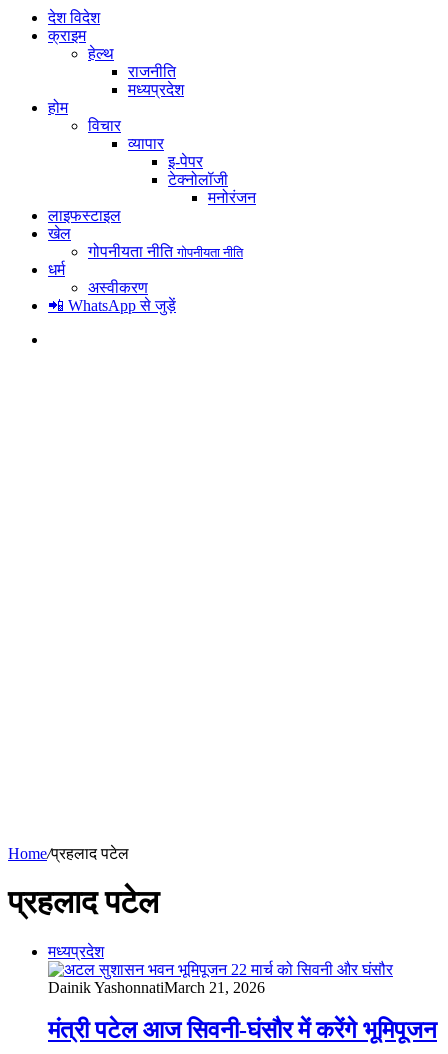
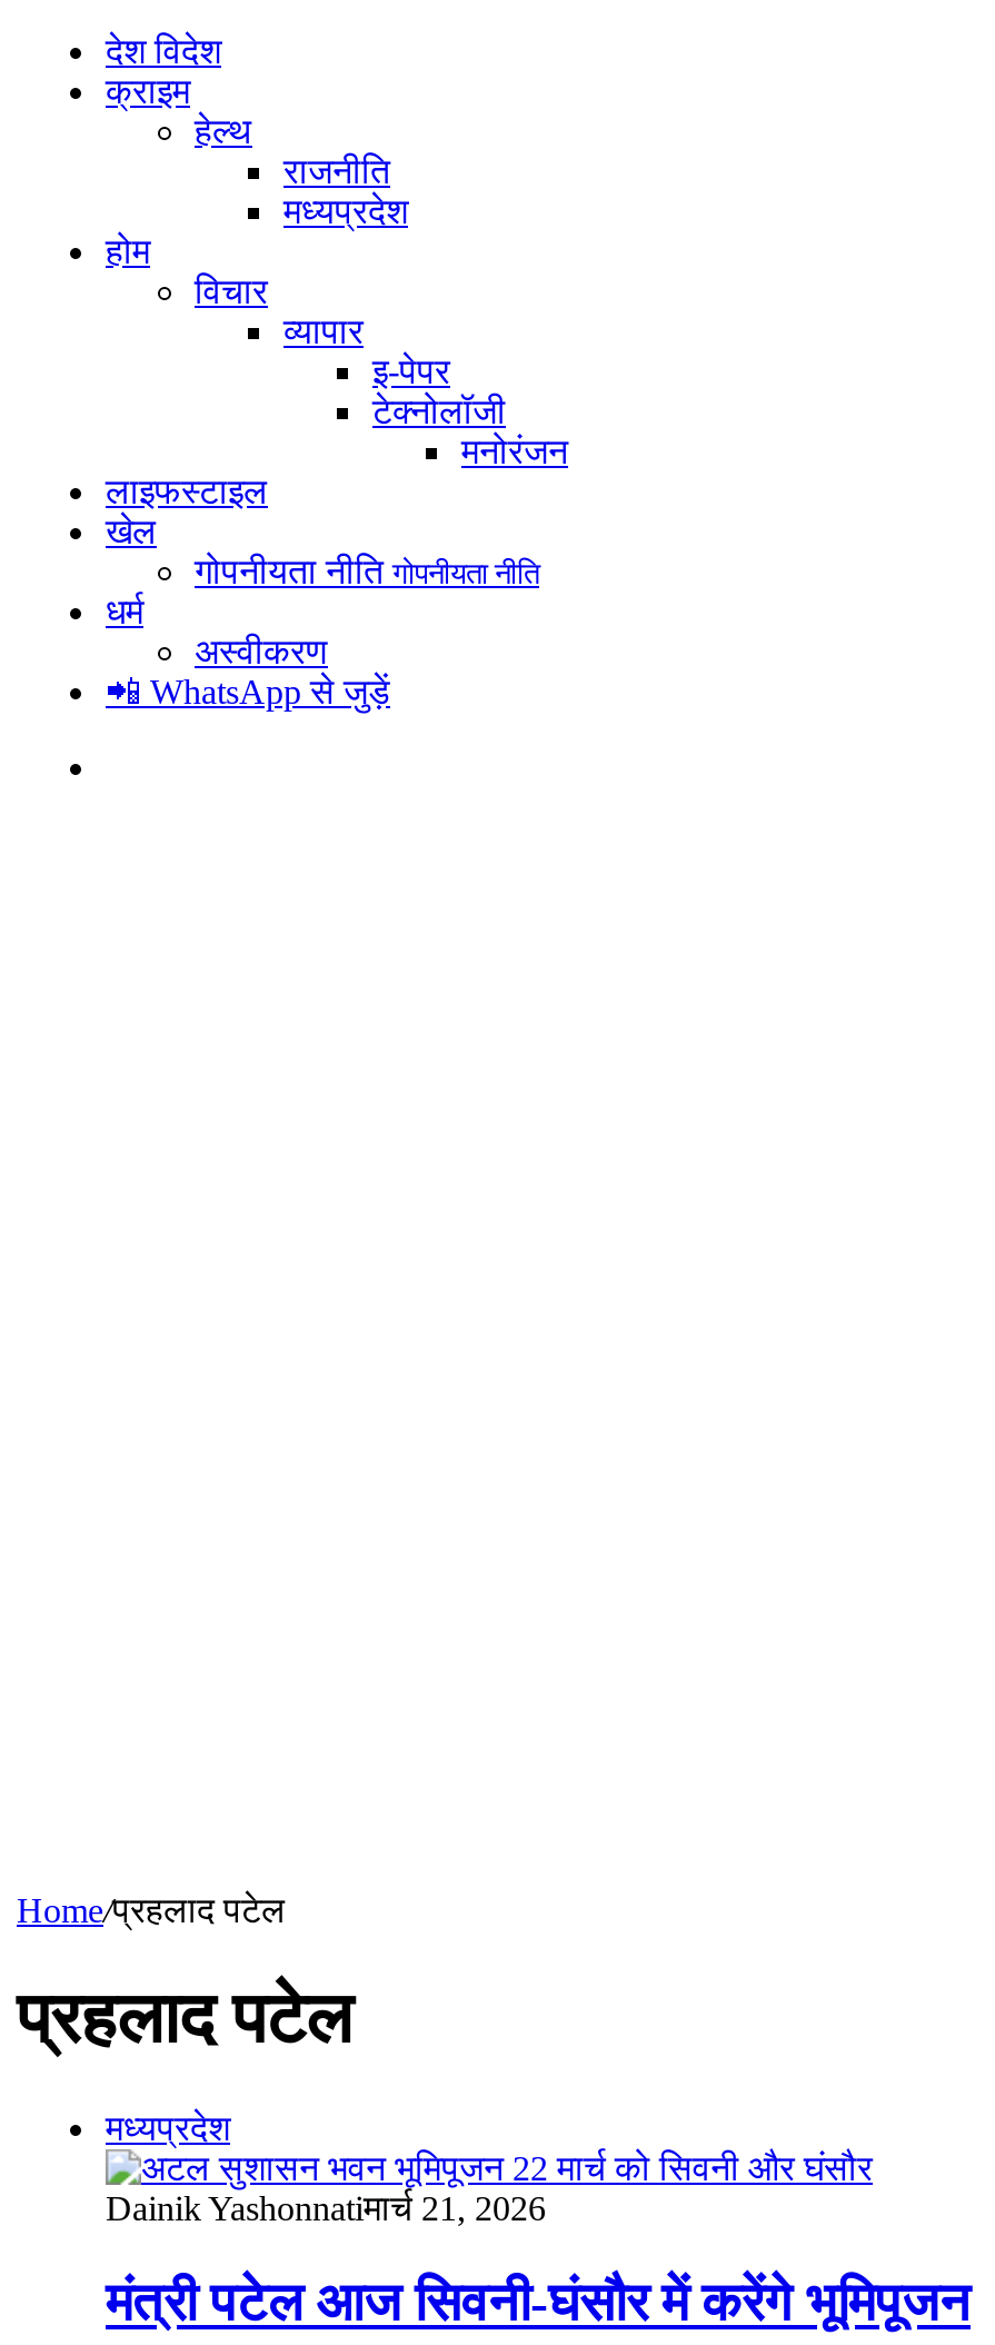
[48,979,265,996] Dainik YashonnatiMarch 21, 2026 -> [106,2189,546,2227] Dainik Yashonnatiमार्च 21, 2026

